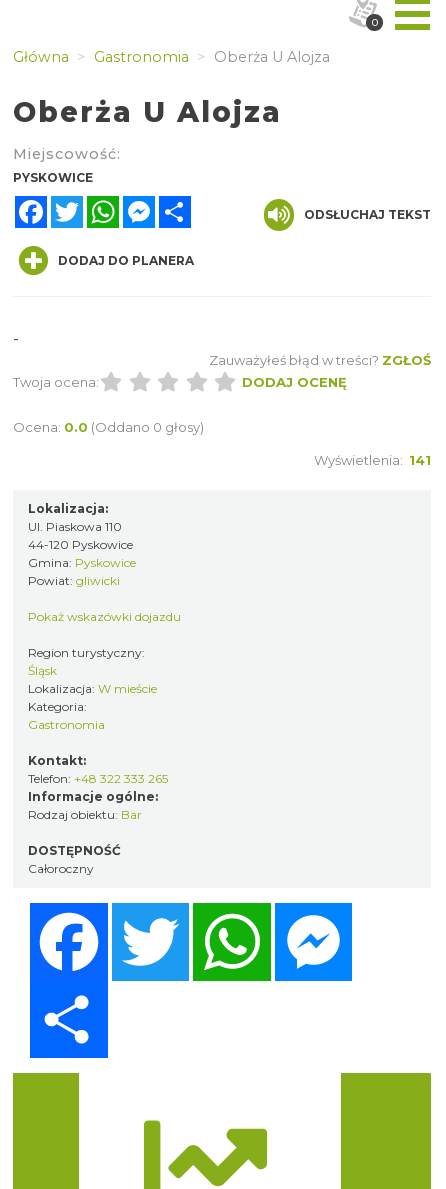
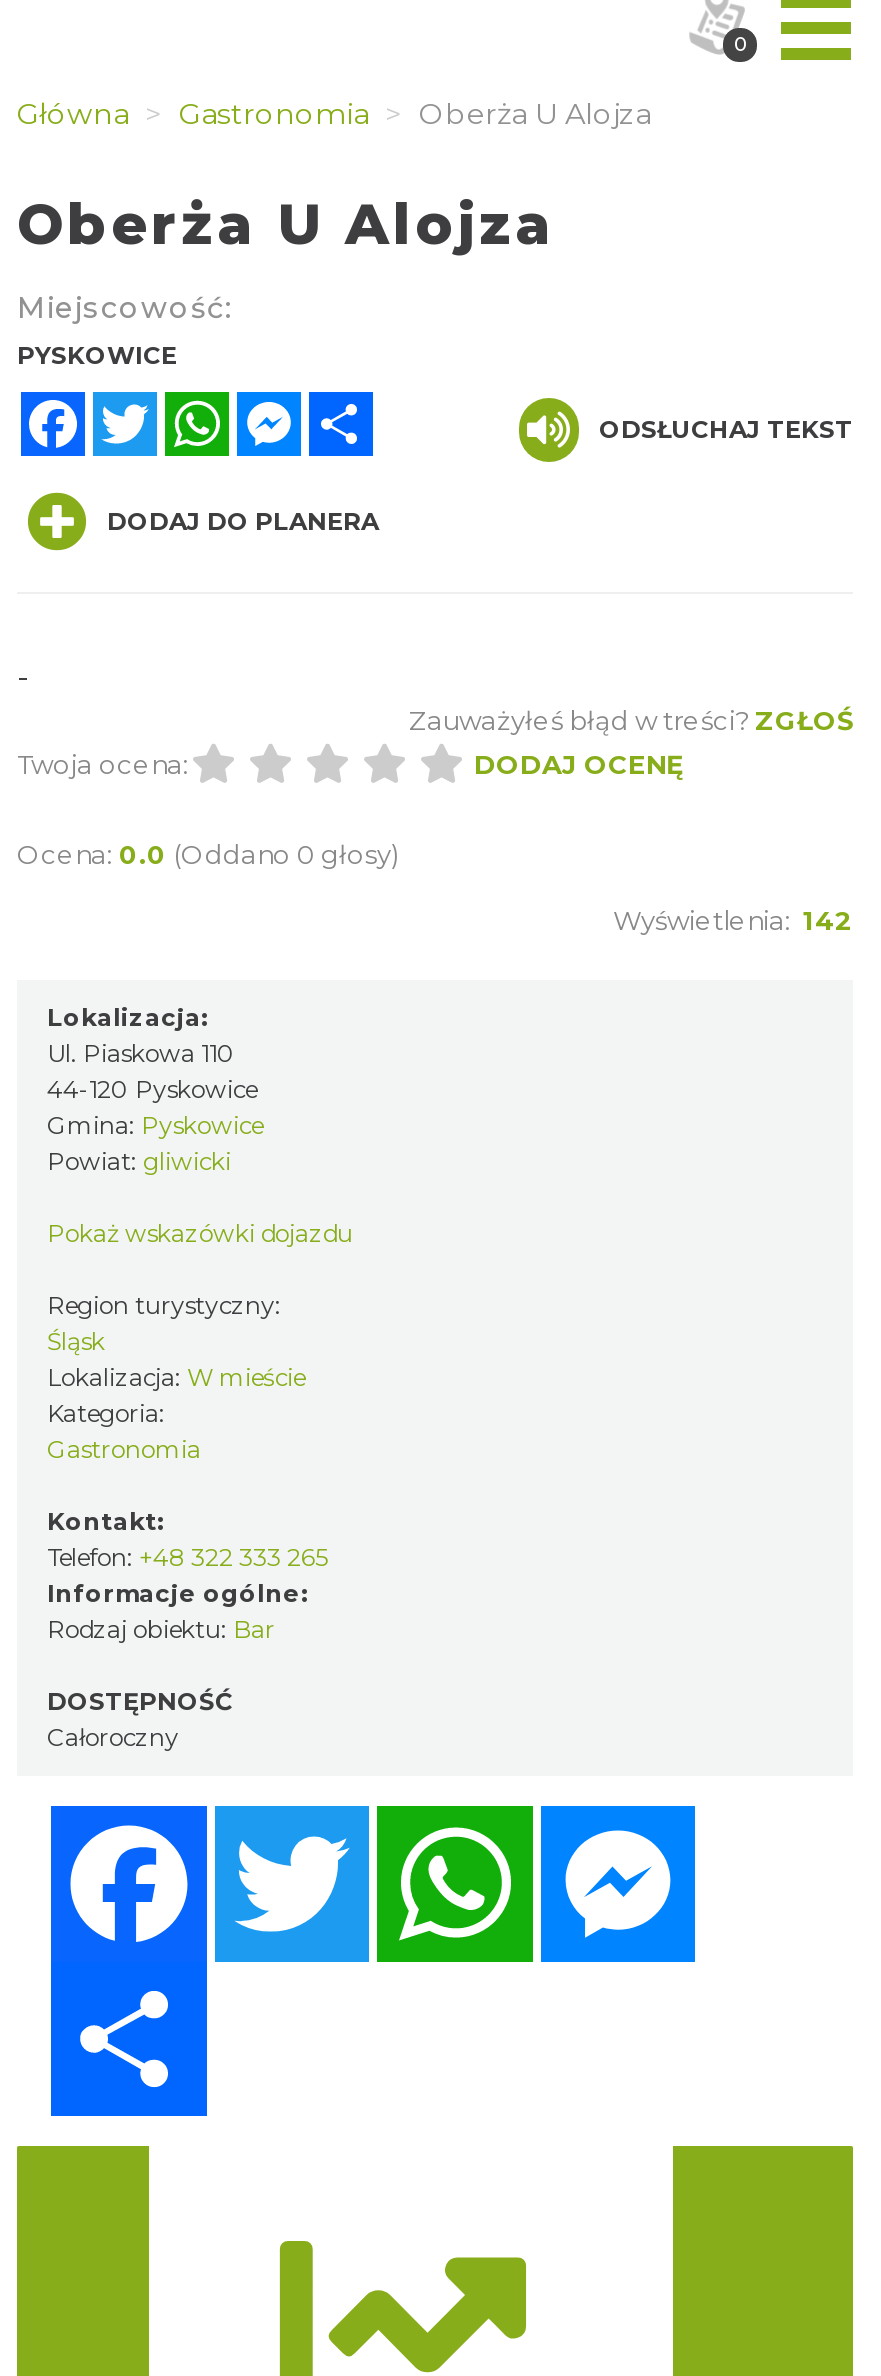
[314,452,431,468] Wyświetlenia: 141 -> [613,904,853,936] Wyświetlenia: 142

